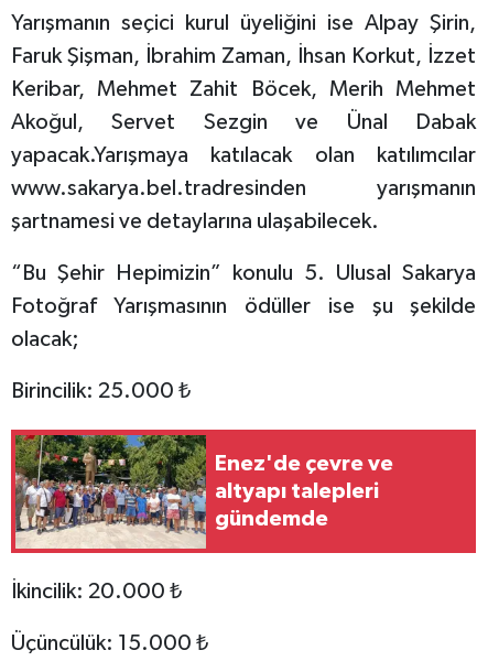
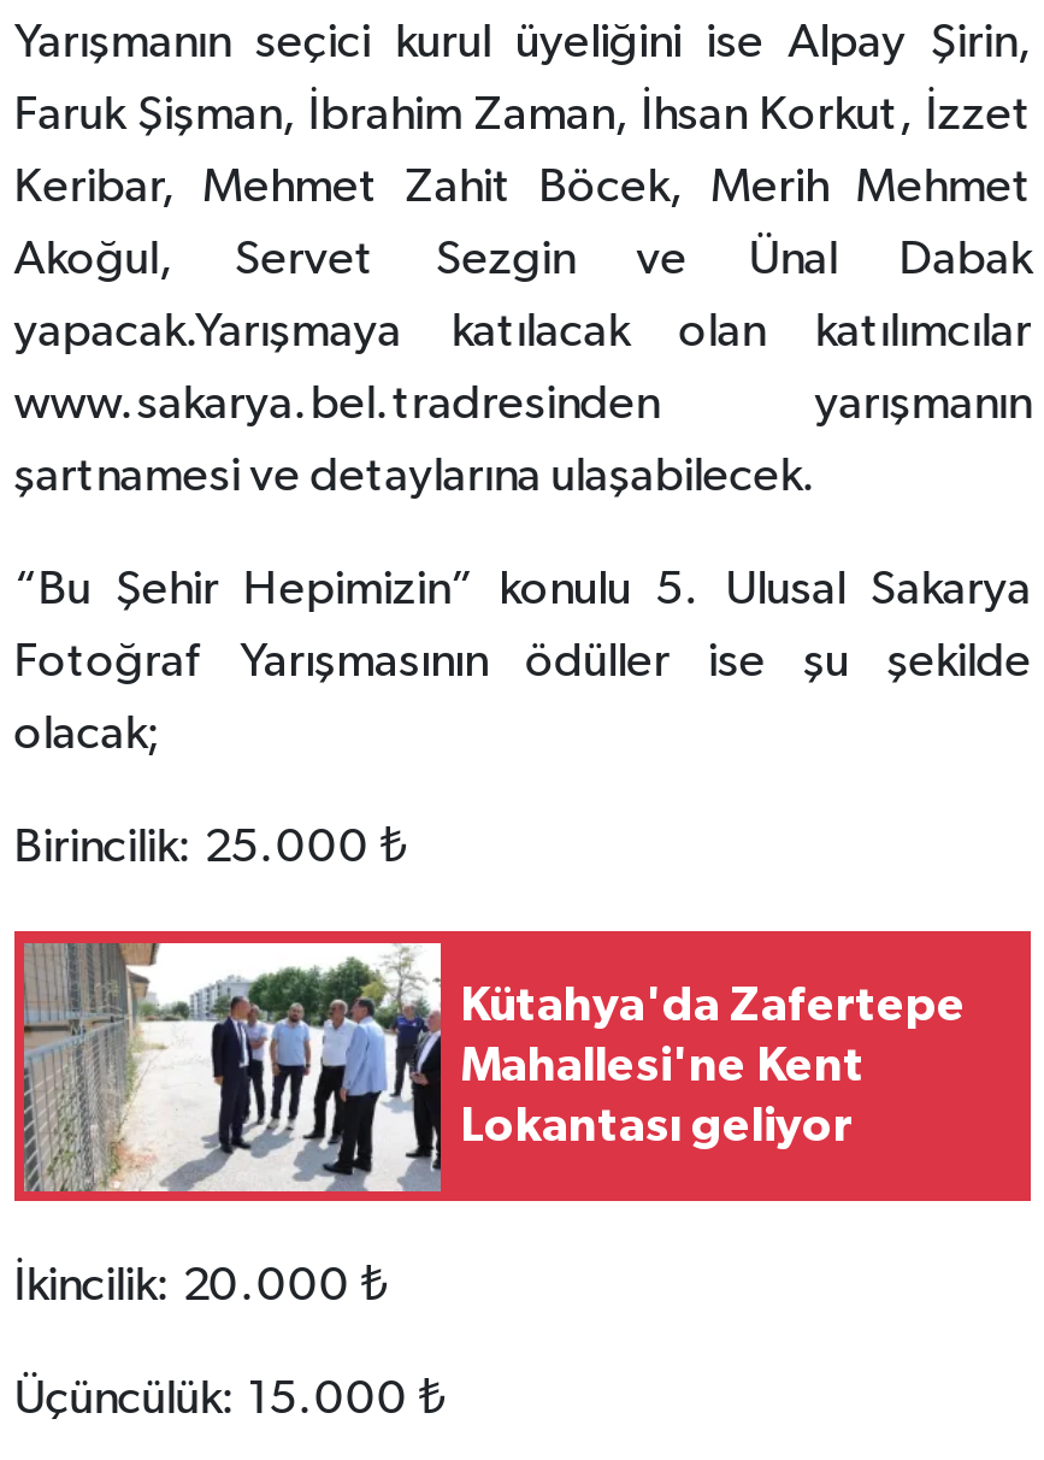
[14,434,393,550] [image] | Enez'de çevre ve | altyapı talepleri | gündemde -> [22,941,966,1194] [image] | Kütahya'da Zafertepe | Mahallesi'ne Kent | Lokantası geliyor

